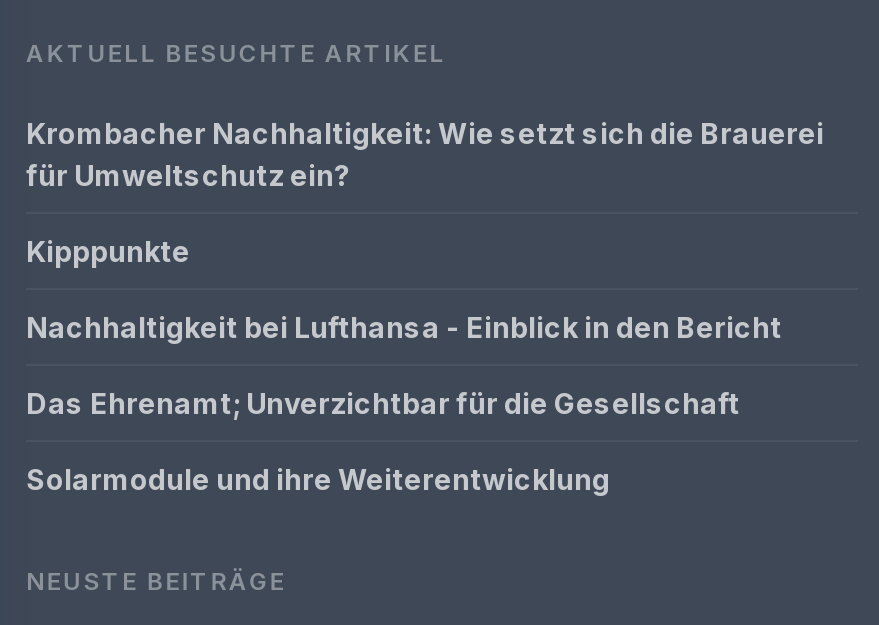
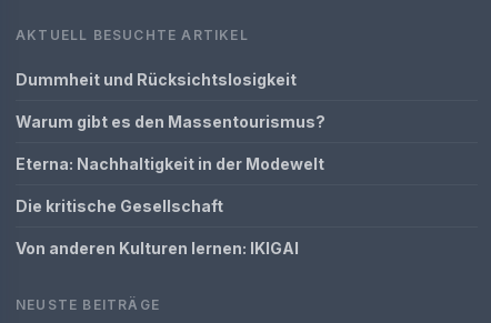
[26,117,824,193] Krombacher Nachhaltigkeit: Wie setzt sich die Brauerei | für Umweltschutz ein? -> [16,70,297,89] Dummheit und Rücksichtslosigkeit
[26,235,190,269] Kipppunkte -> [16,113,325,131] Warum gibt es den Massentourismus?
[26,311,782,345] Nachhaltigkeit bei Lufthansa - Einblick in den Bericht -> [16,155,324,174] Eterna: Nachhaltigkeit in der Modewelt
[26,387,740,421] Das Ehrenamt; Unverzichtbar für die Gesellschaft -> [16,197,223,216] Die kritische Gesellschaft
[26,463,610,497] Solarmodule und ihre Weiterentwicklung -> [16,239,299,258] Von anderen Kulturen lernen: IKIGAI

